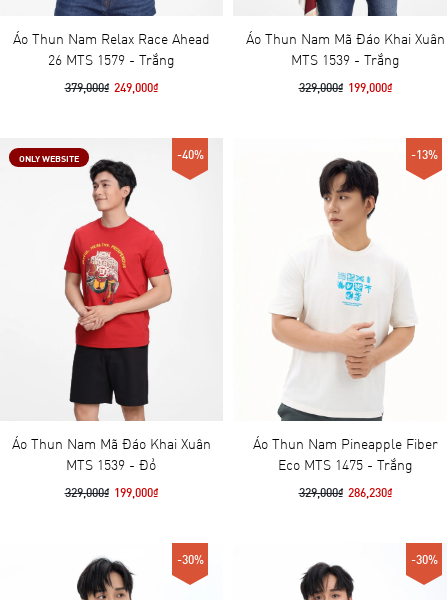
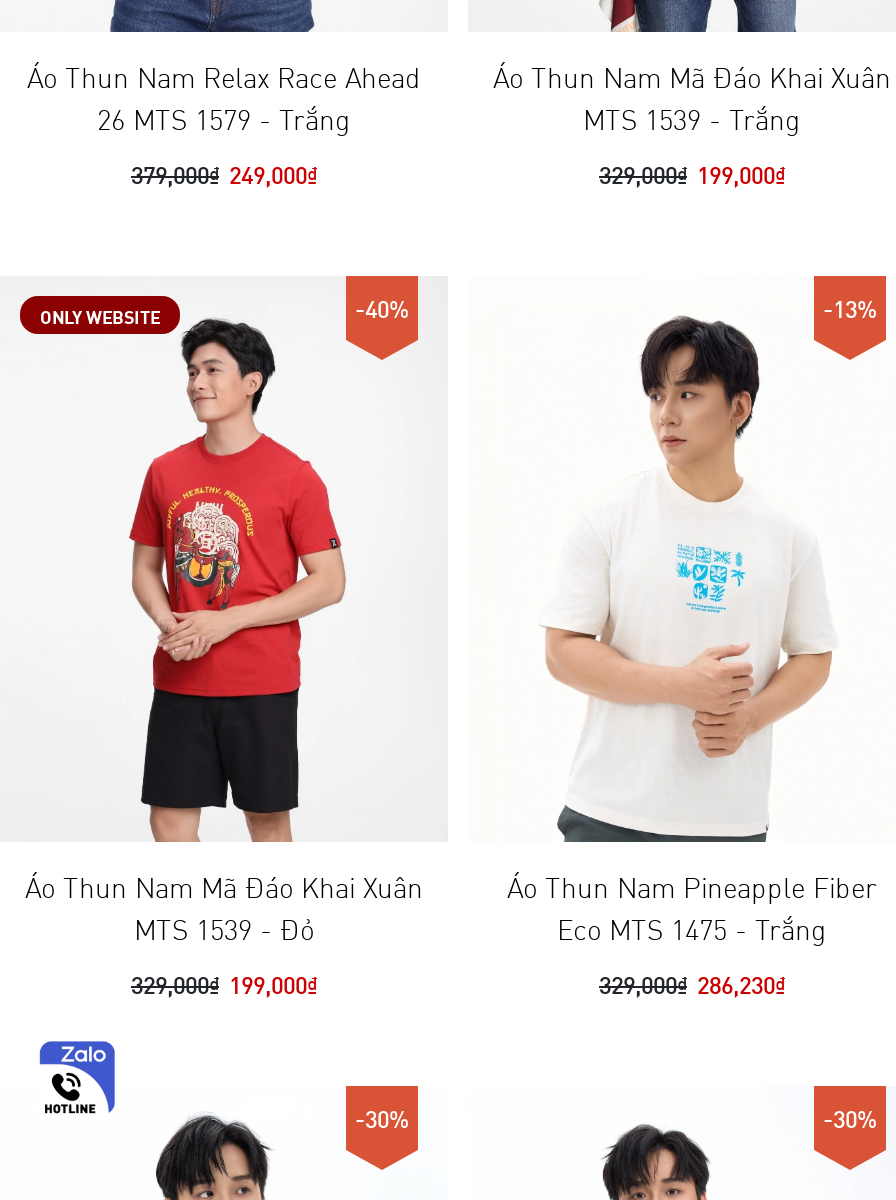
none -> [38,1040,116,1116] [image]

